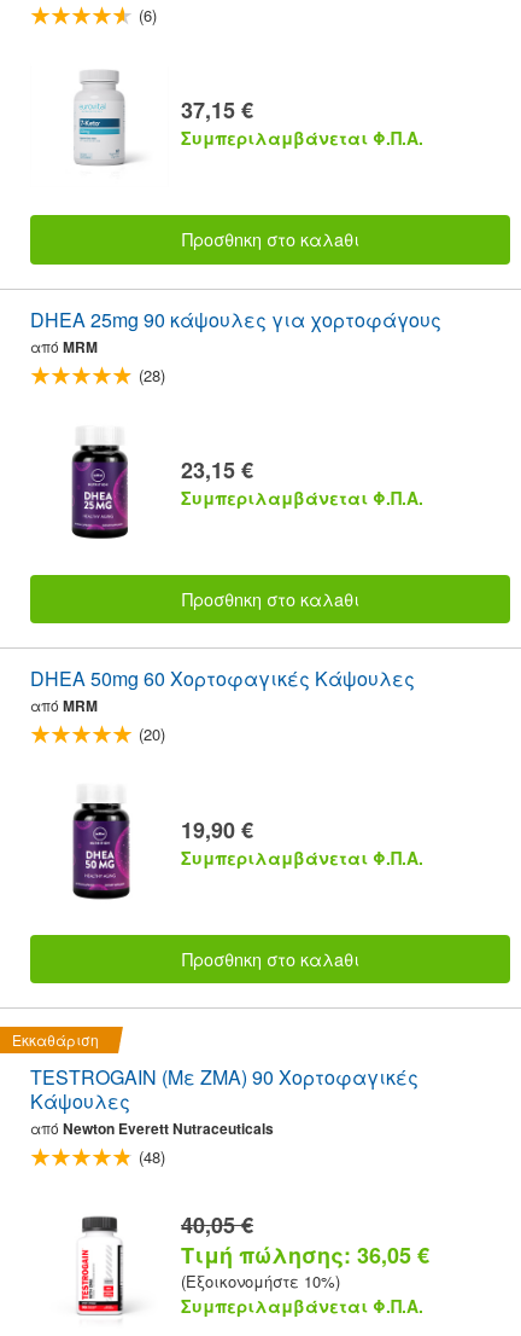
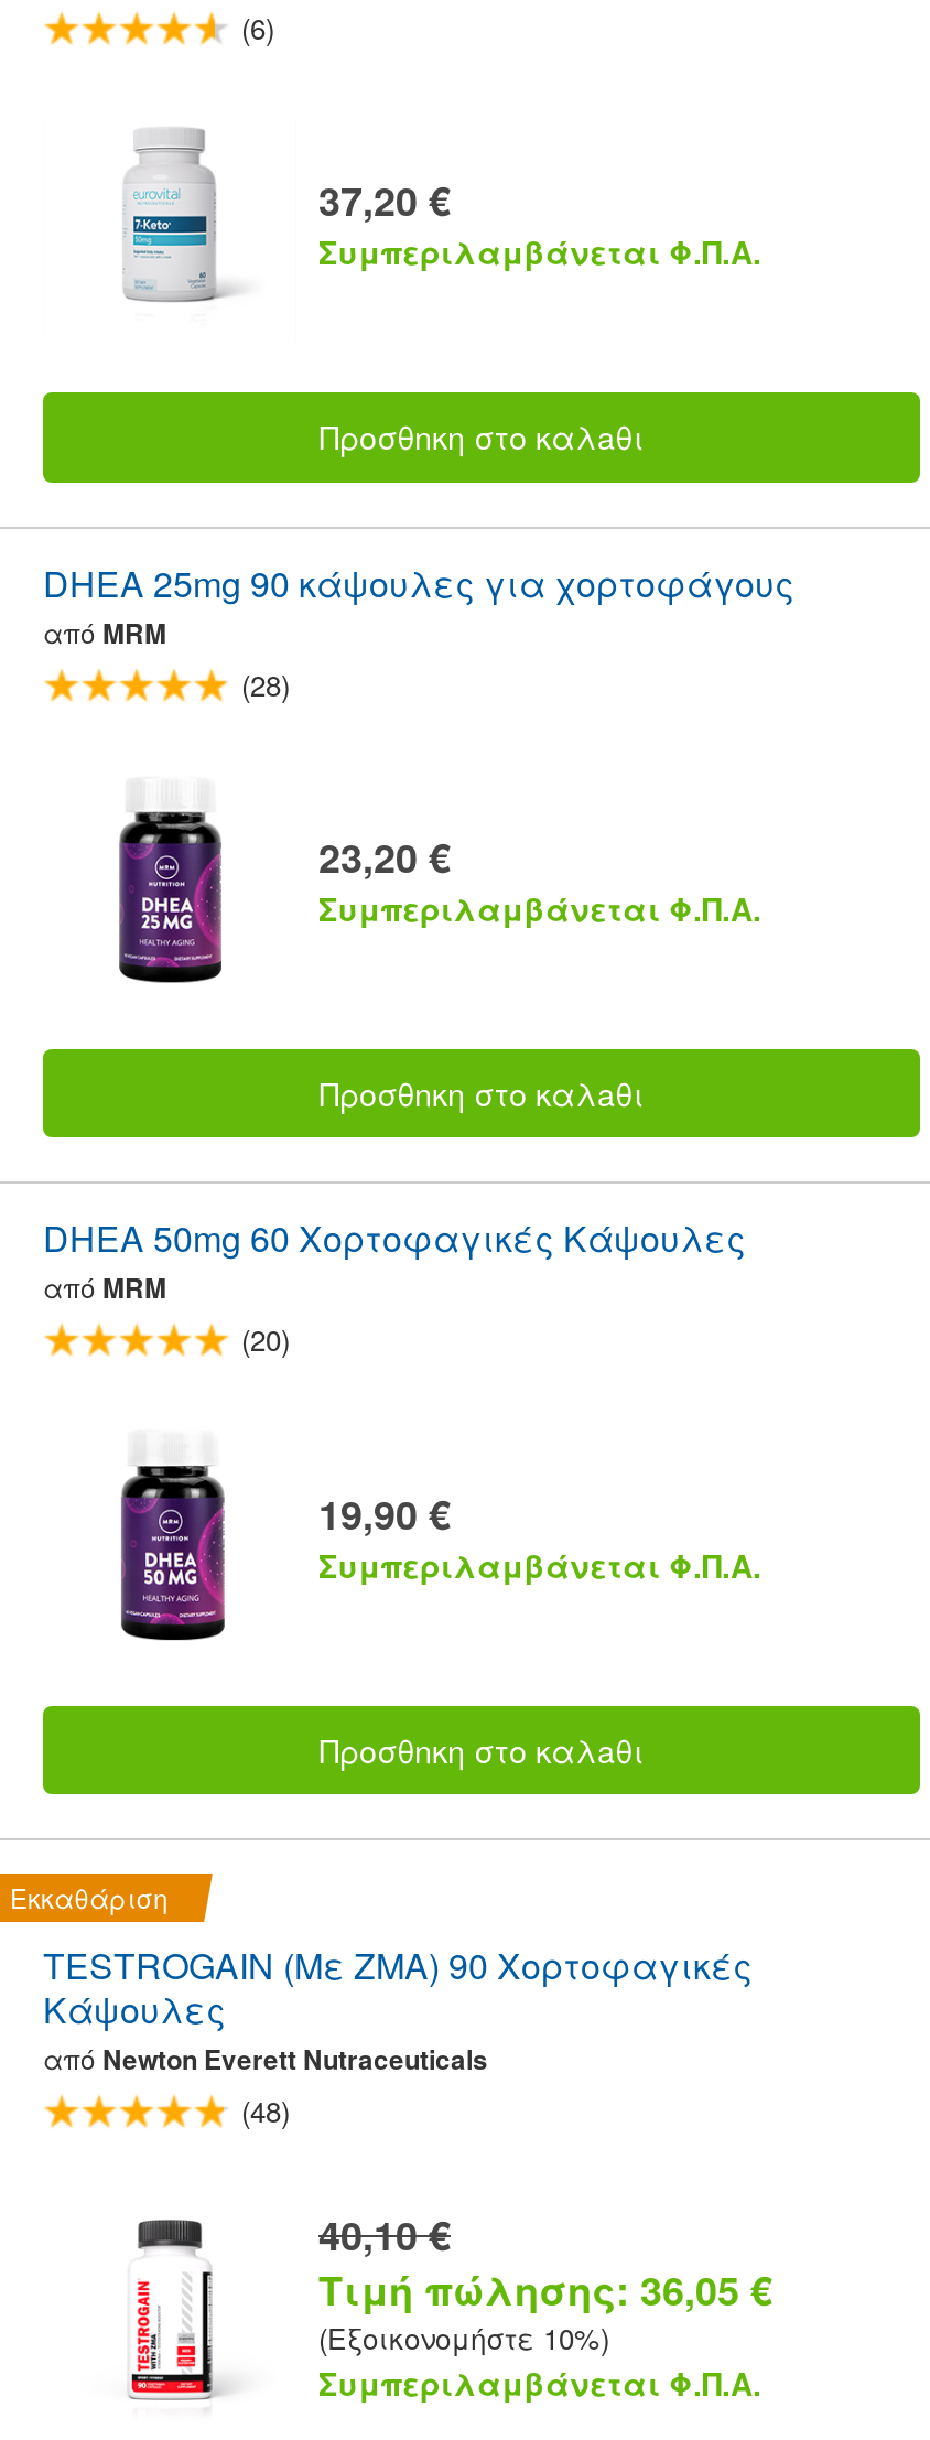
[181,94,253,125] 37,15 € -> [318,171,451,229] 37,20 €
[181,454,253,485] 23,15 € -> [318,828,451,885] 23,20 €
[181,1210,253,1241] 40,05 € -> [318,2207,451,2265] 40,10 €

